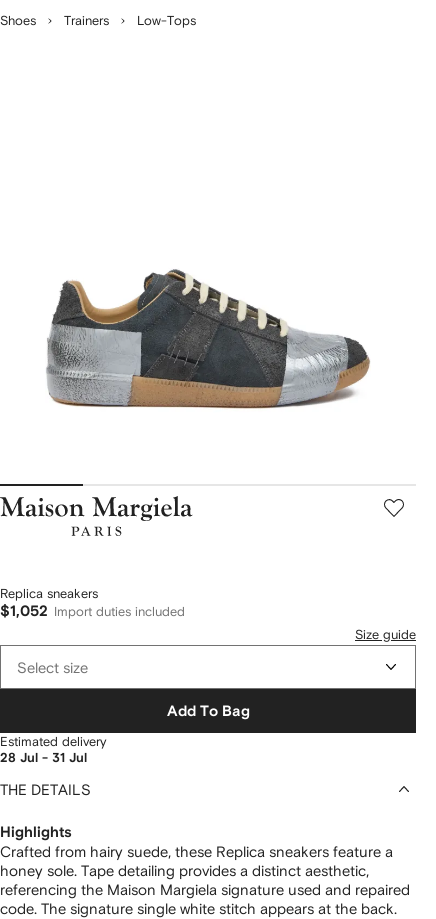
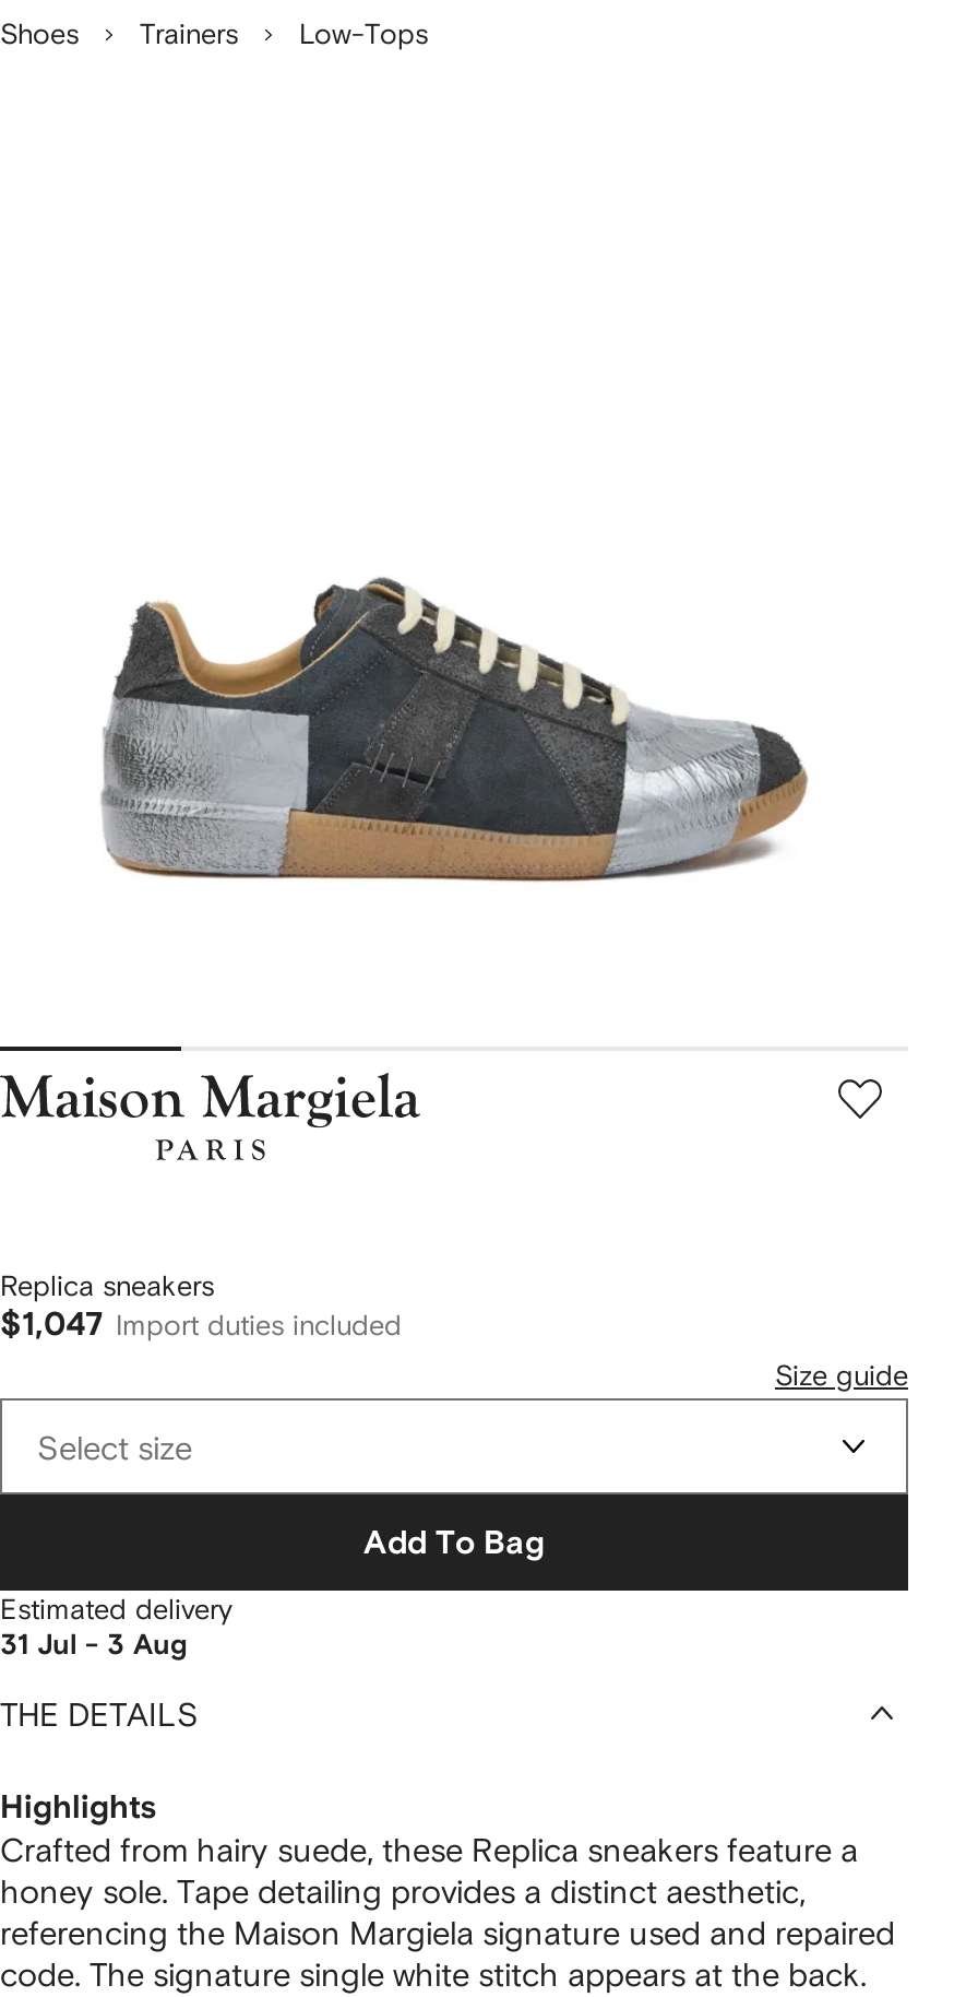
[0,604,185,619] $1,052 Import duties included -> [0,1309,402,1342] $1,047 Import duties included
[0,752,87,765] 28 Jul - 31 Jul -> [0,1633,188,1661] 31 Jul - 3 Aug

